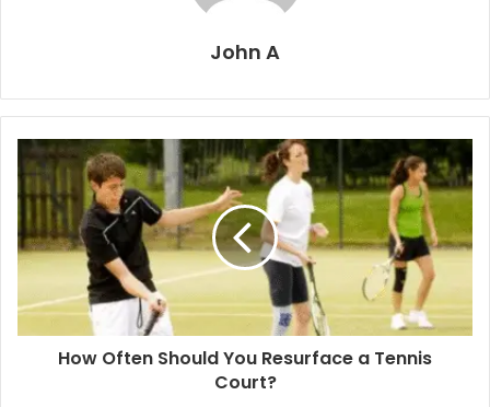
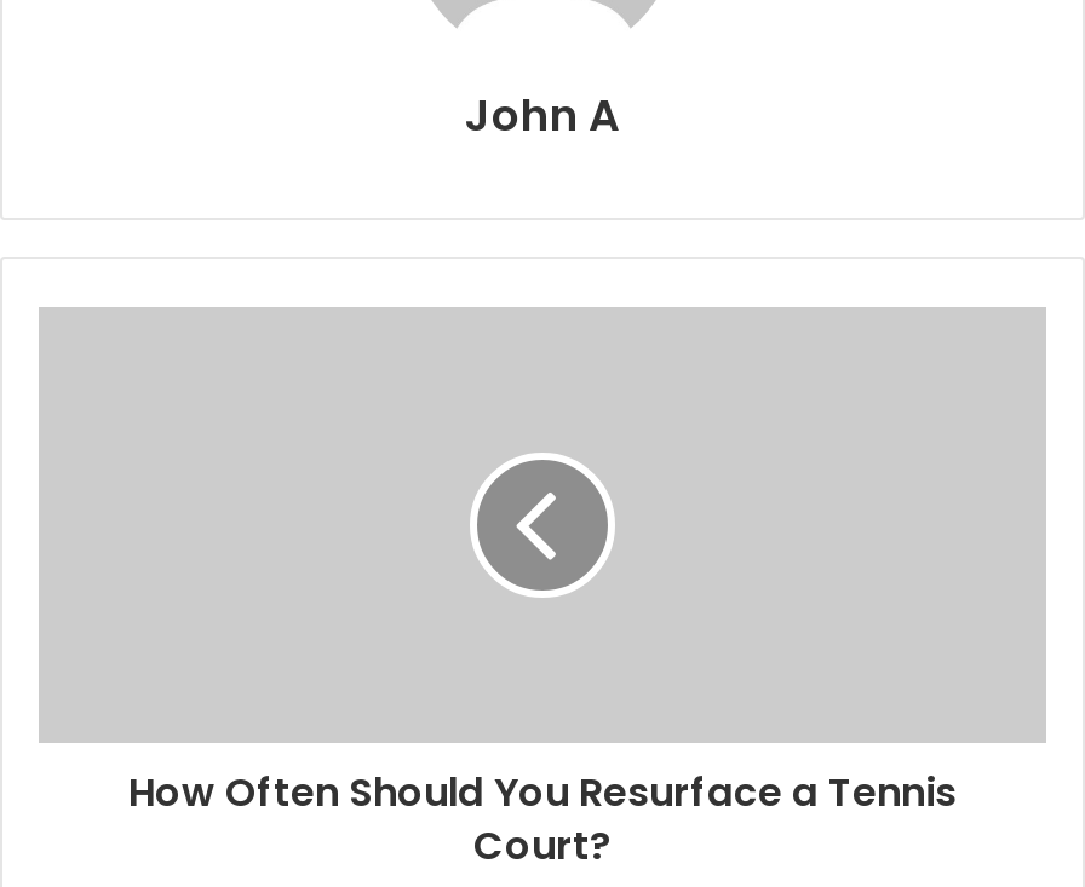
[16,138,474,336] [image] -> none

